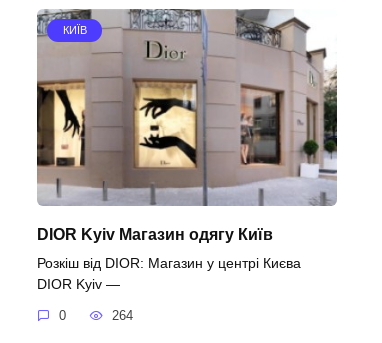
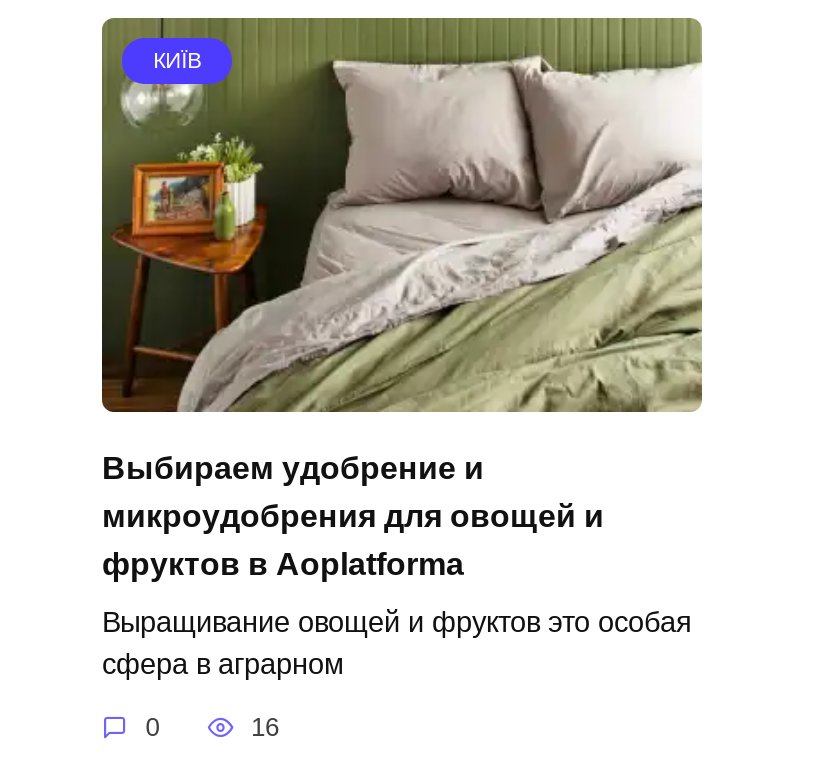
[36,9,337,242] [image] | DIOR Kyiv Магазин одягу Київ -> [102,16,704,581] [image] | Выбираем удобрение и | микроудобрения для овощей и | фруктов в Аoplatforma
[37,255,301,292] Розкіш від DIOR: Магазин у центрі Києва | DIOR Kyiv — -> [102,606,692,680] Выращивание овощей и фруктов это особая | сфера в аграрном
[111,308,132,323] 264 -> [251,713,279,743] 16

